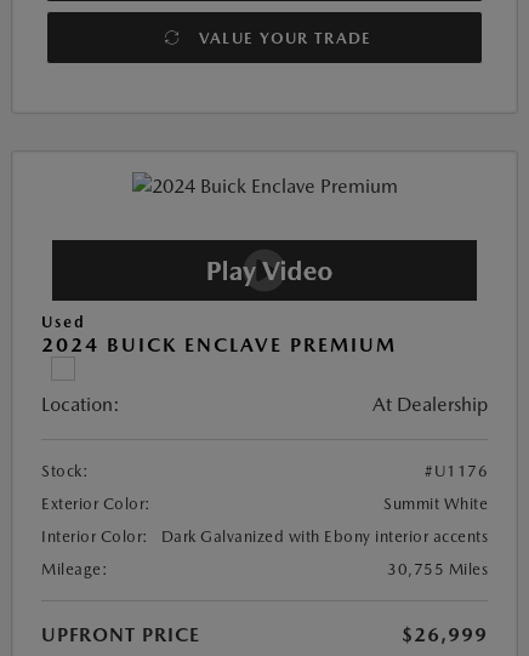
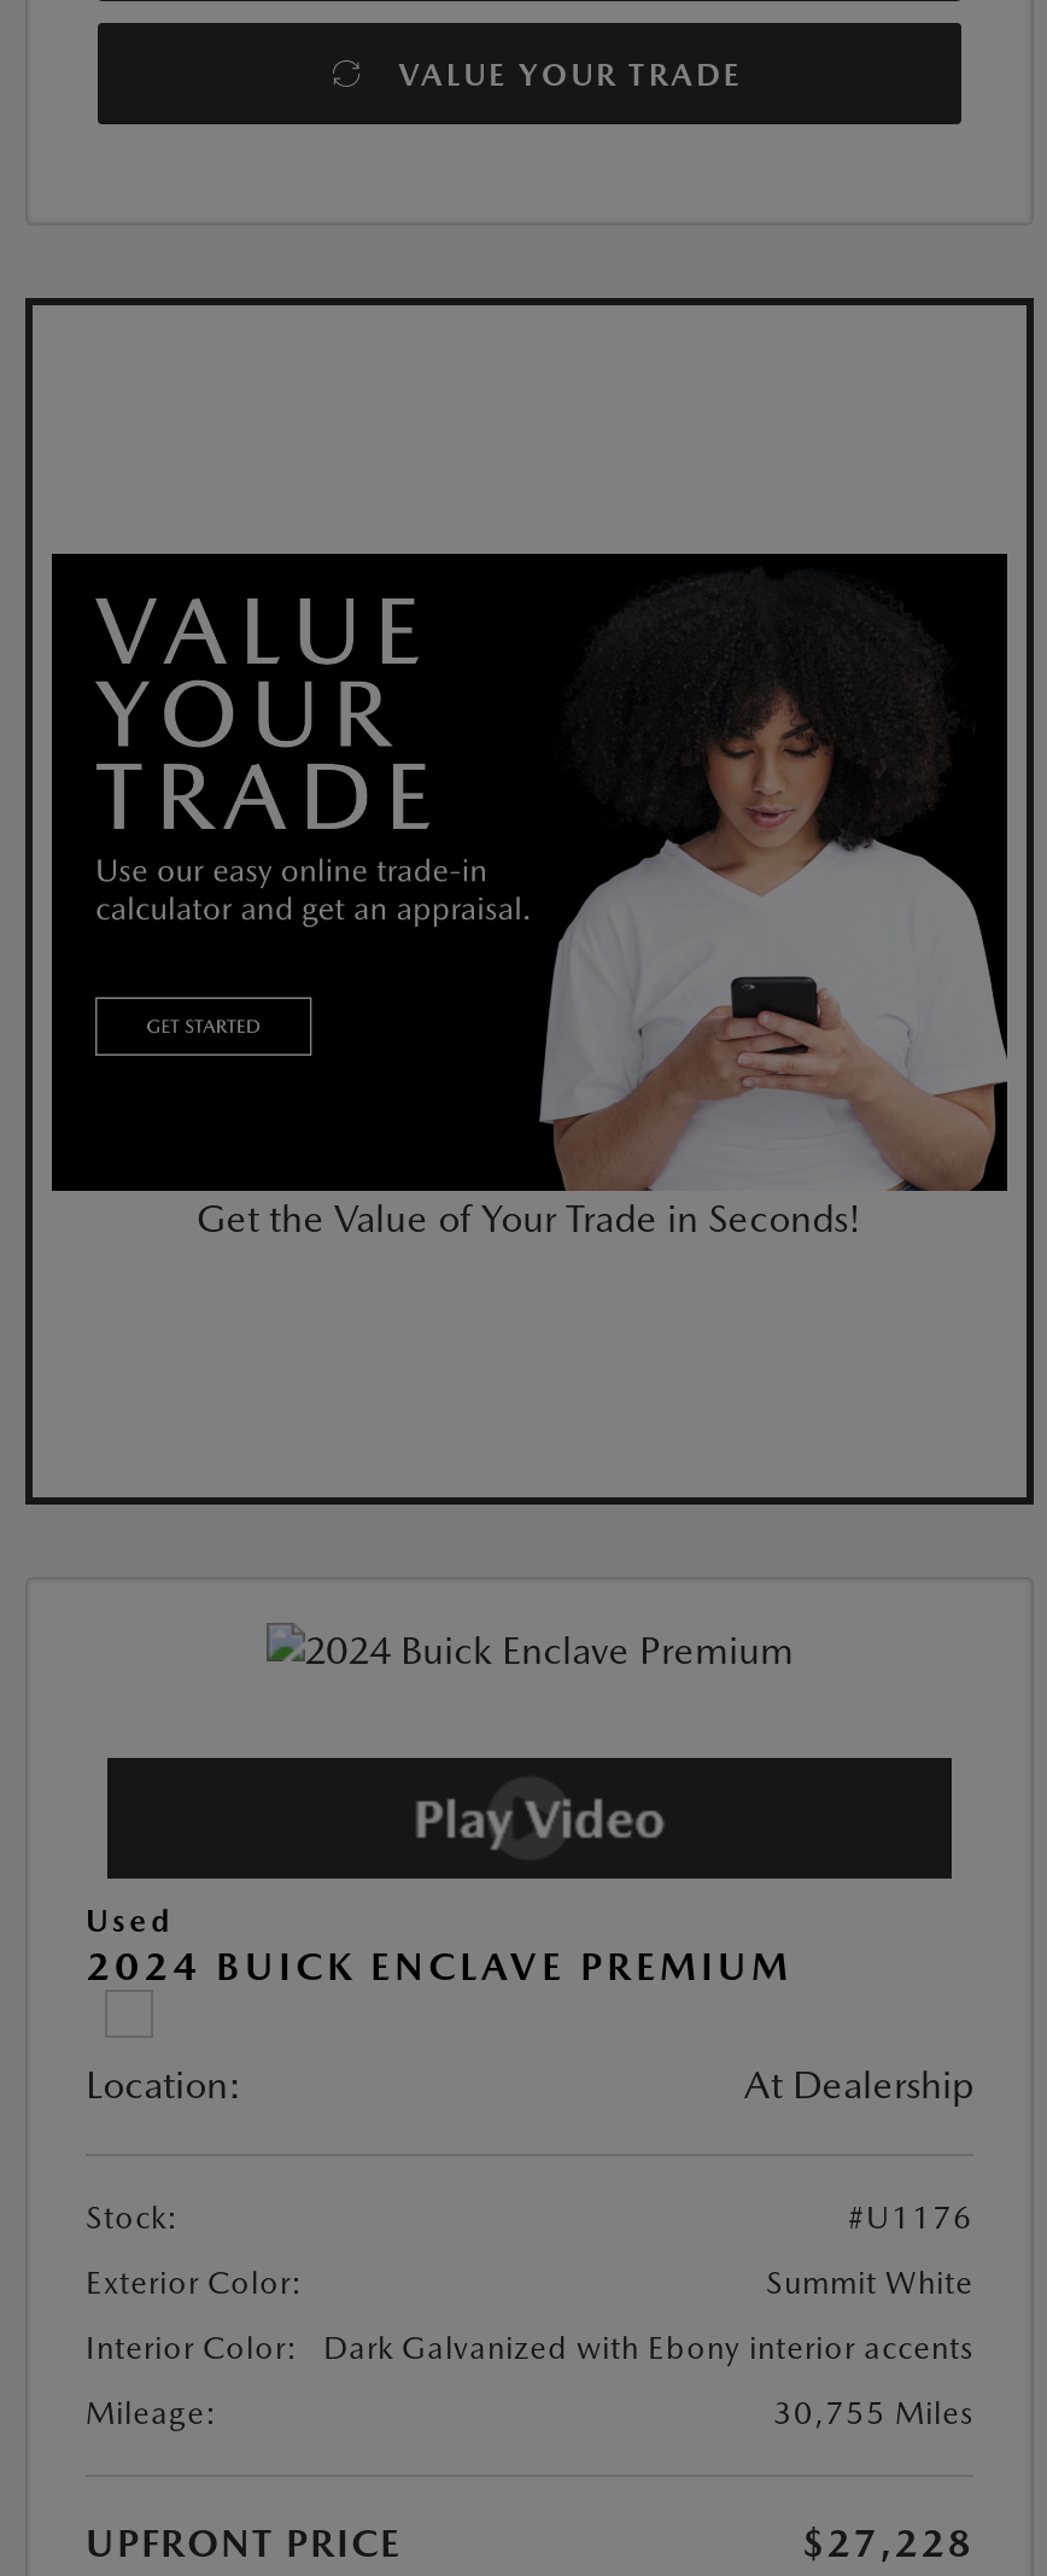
none -> [23,297,1036,1506] [image] | Get the Value of Your Trade in Seconds!
[402,624,488,647] $26,999 -> [802,2520,973,2566] $27,228

